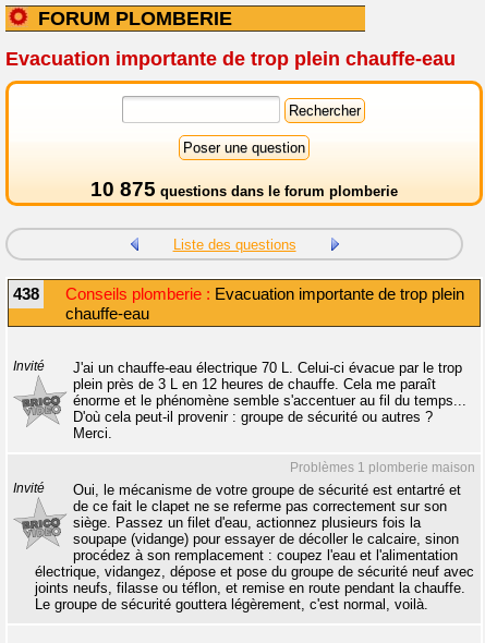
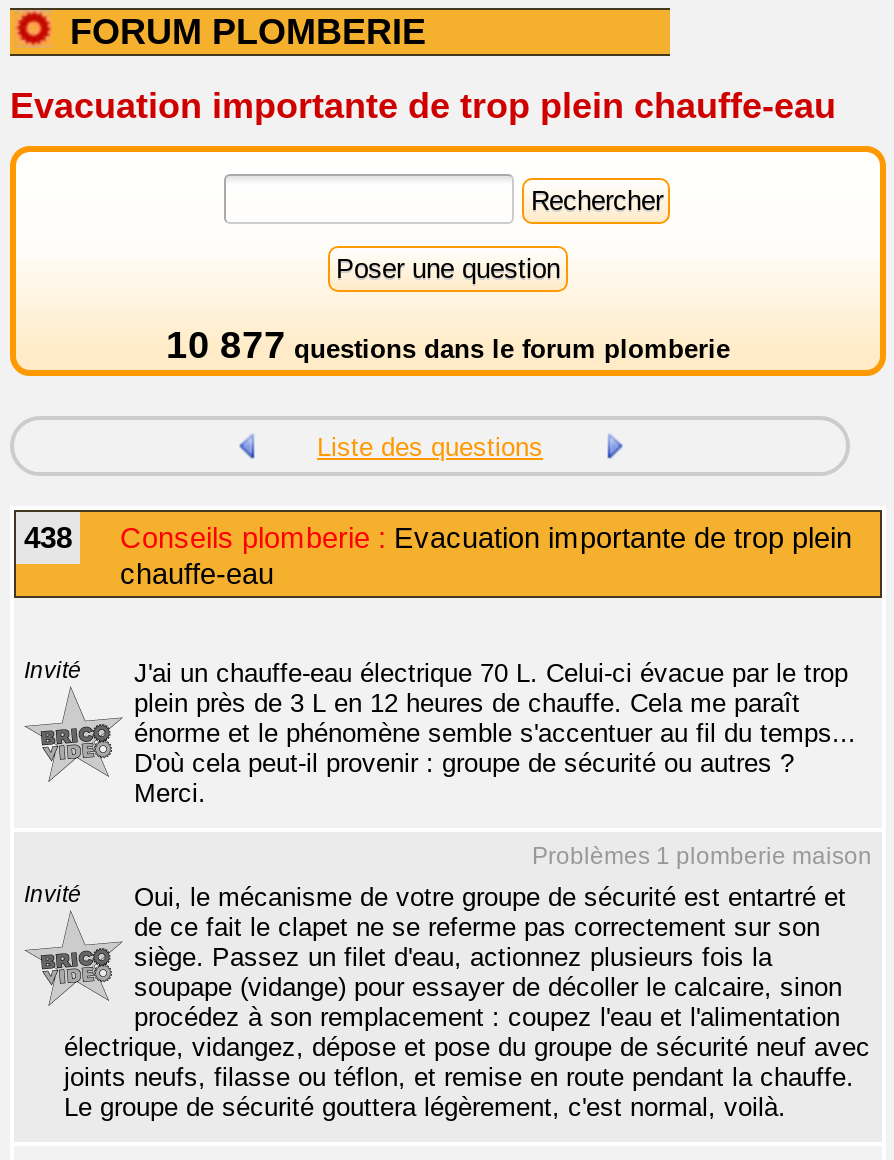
[90,178,398,201] 10 875 questions dans le forum plomberie -> [166,324,730,366] 10 877 questions dans le forum plomberie

